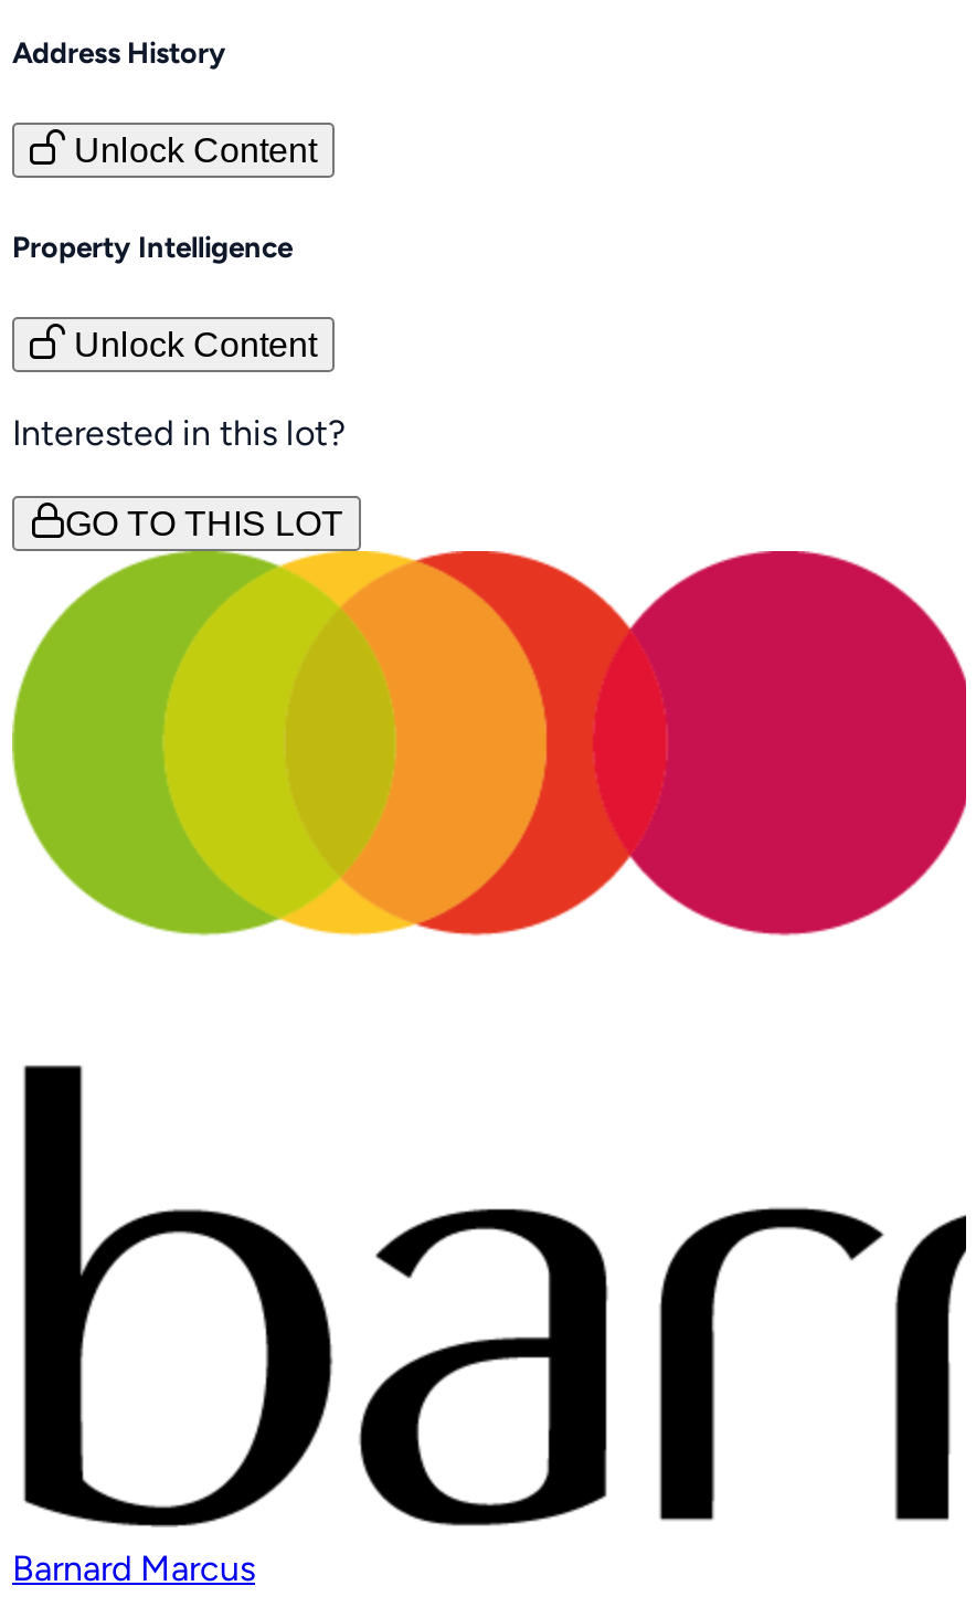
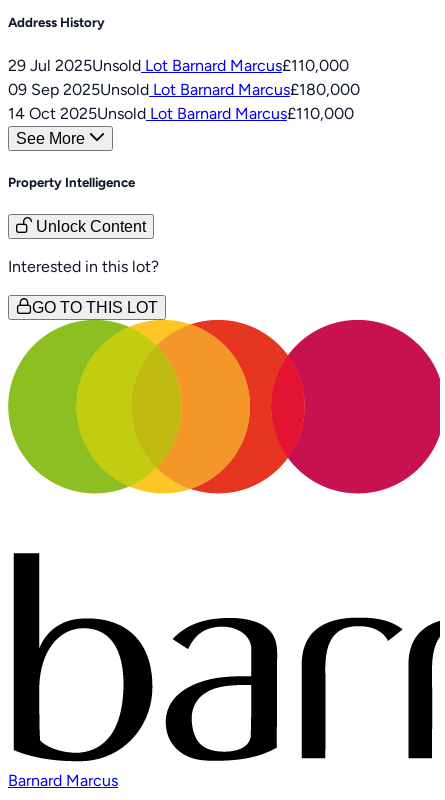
[65,131,317,169] Unlock Content -> [8,56,360,147] 29 Jul 2025Unsold Lot Barnard Marcus£110,000 | 09 Sep 2025Unsold Lot Barnard Marcus£180,000 | 14 Oct 2025Unsold Lot Barnard Marcus£110,000 | See More

